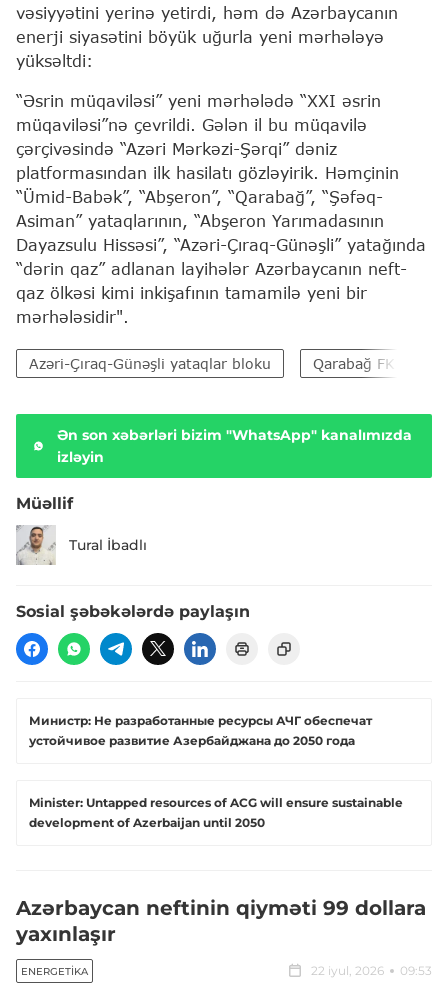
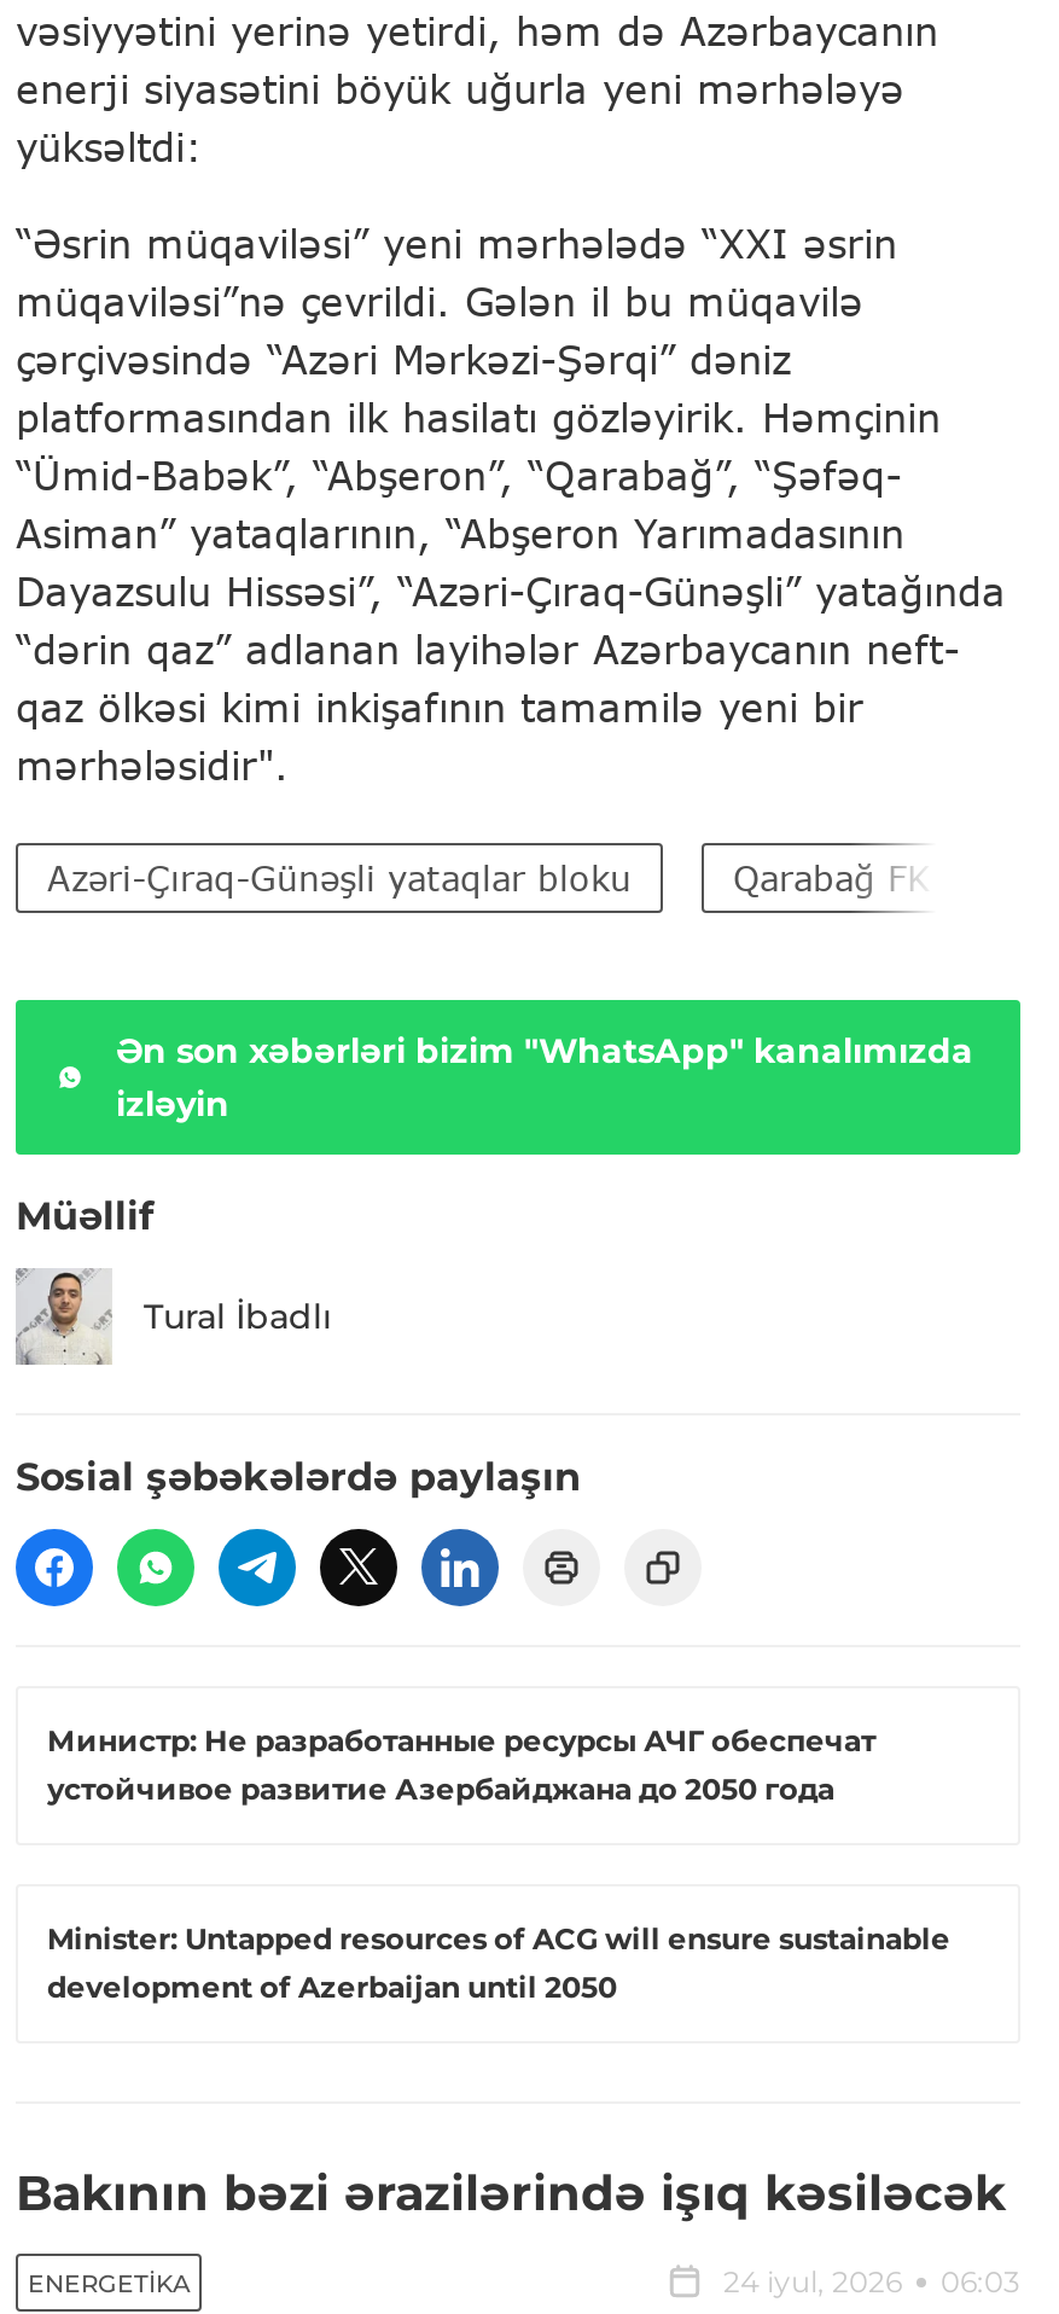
[16,896,426,946] Azərbaycan neftinin qiyməti 99 dollara | yaxınlaşır -> [16,2165,1006,2223] Bakının bəzi ərazilərində işıq kəsiləcək
[311,963,432,978] 22 iyul, 2026 | 09:53 -> [723,2264,1020,2300] 24 iyul, 2026 | 06:03

